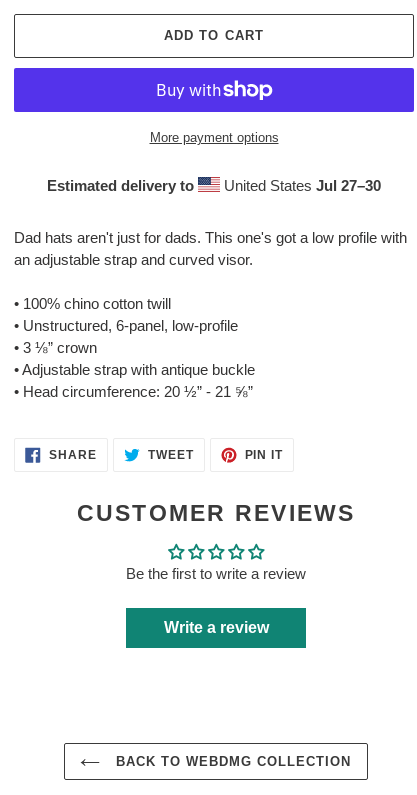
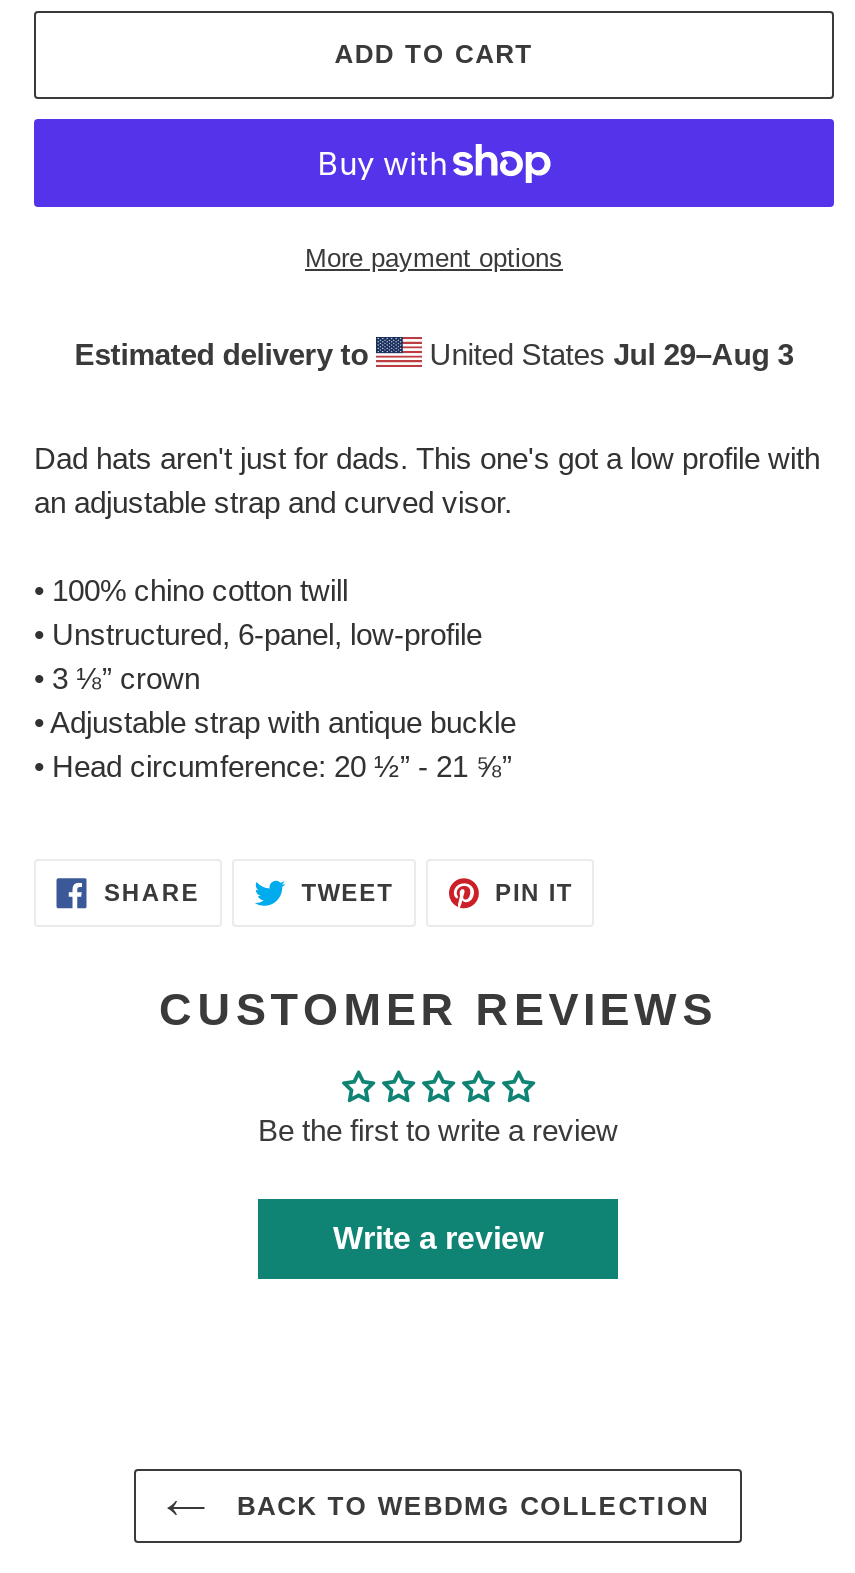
[220,177,381,194] United States Jul 27–30 -> [422,336,794,370] United States Jul 29–Aug 3

